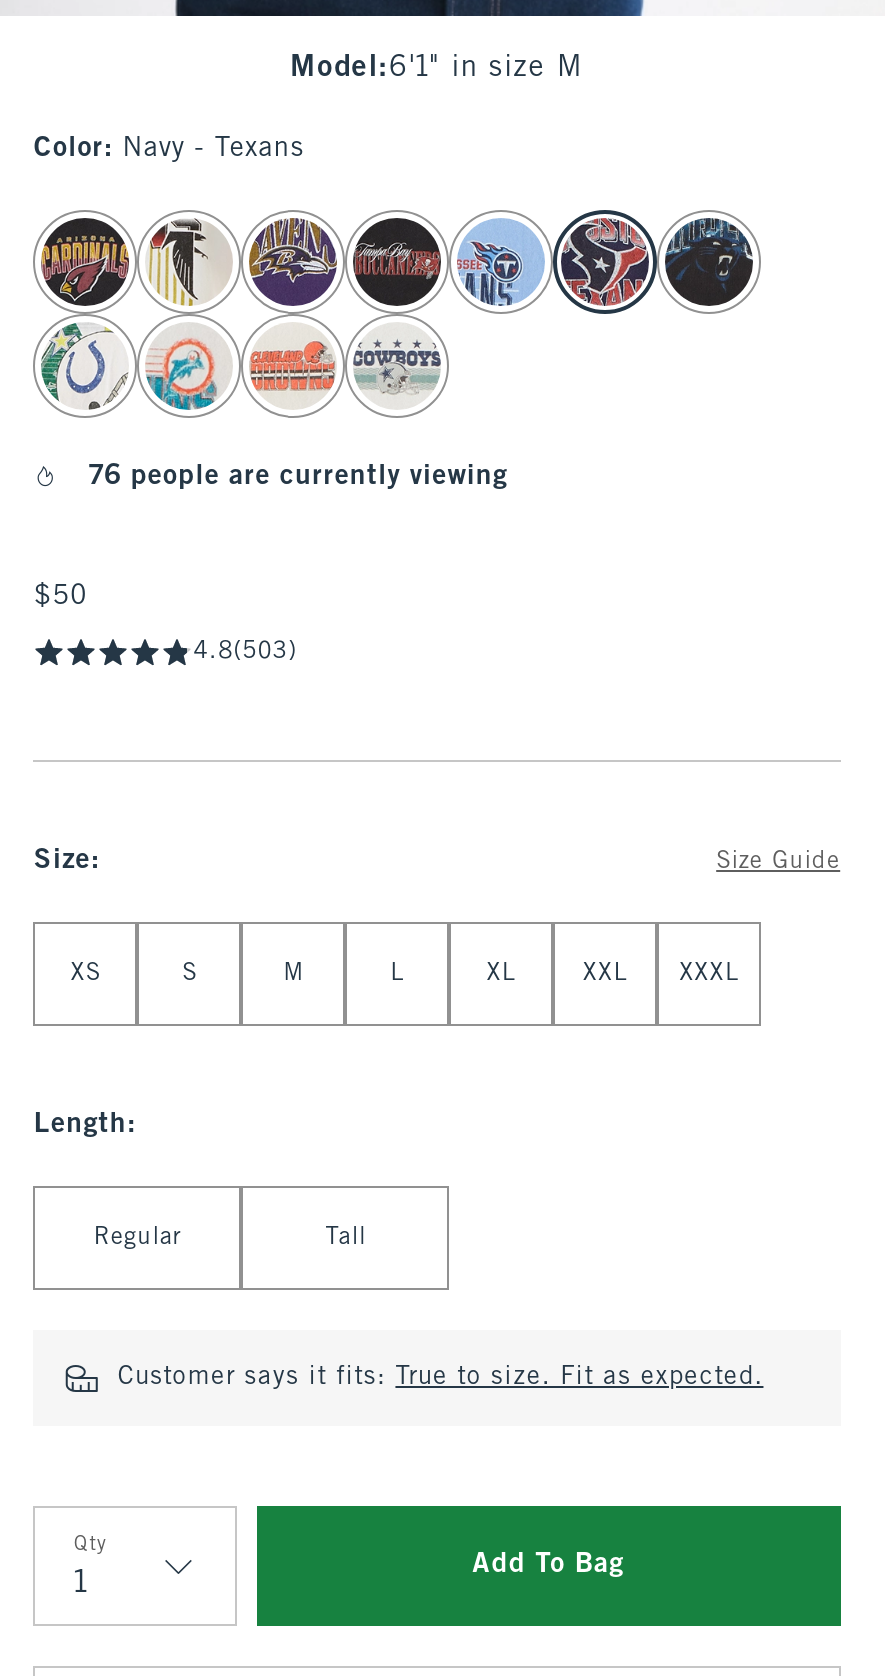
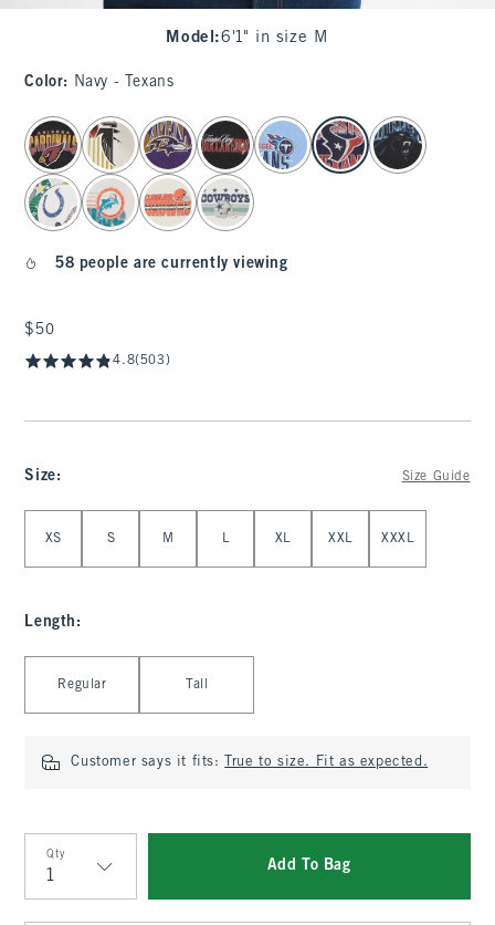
[89,464,508,490] 76 people are currently viewing -> [55,257,288,271] 58 people are currently viewing

